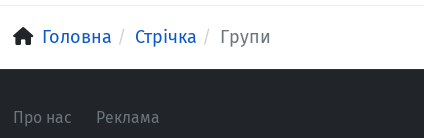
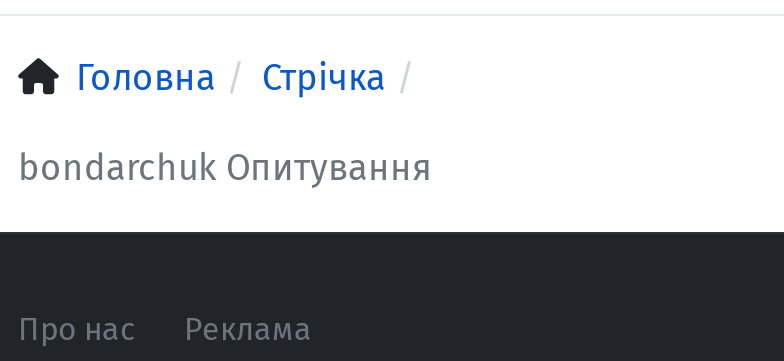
[220,25,271,47] Групи -> [18,145,432,189] bondarchuk Опитування

